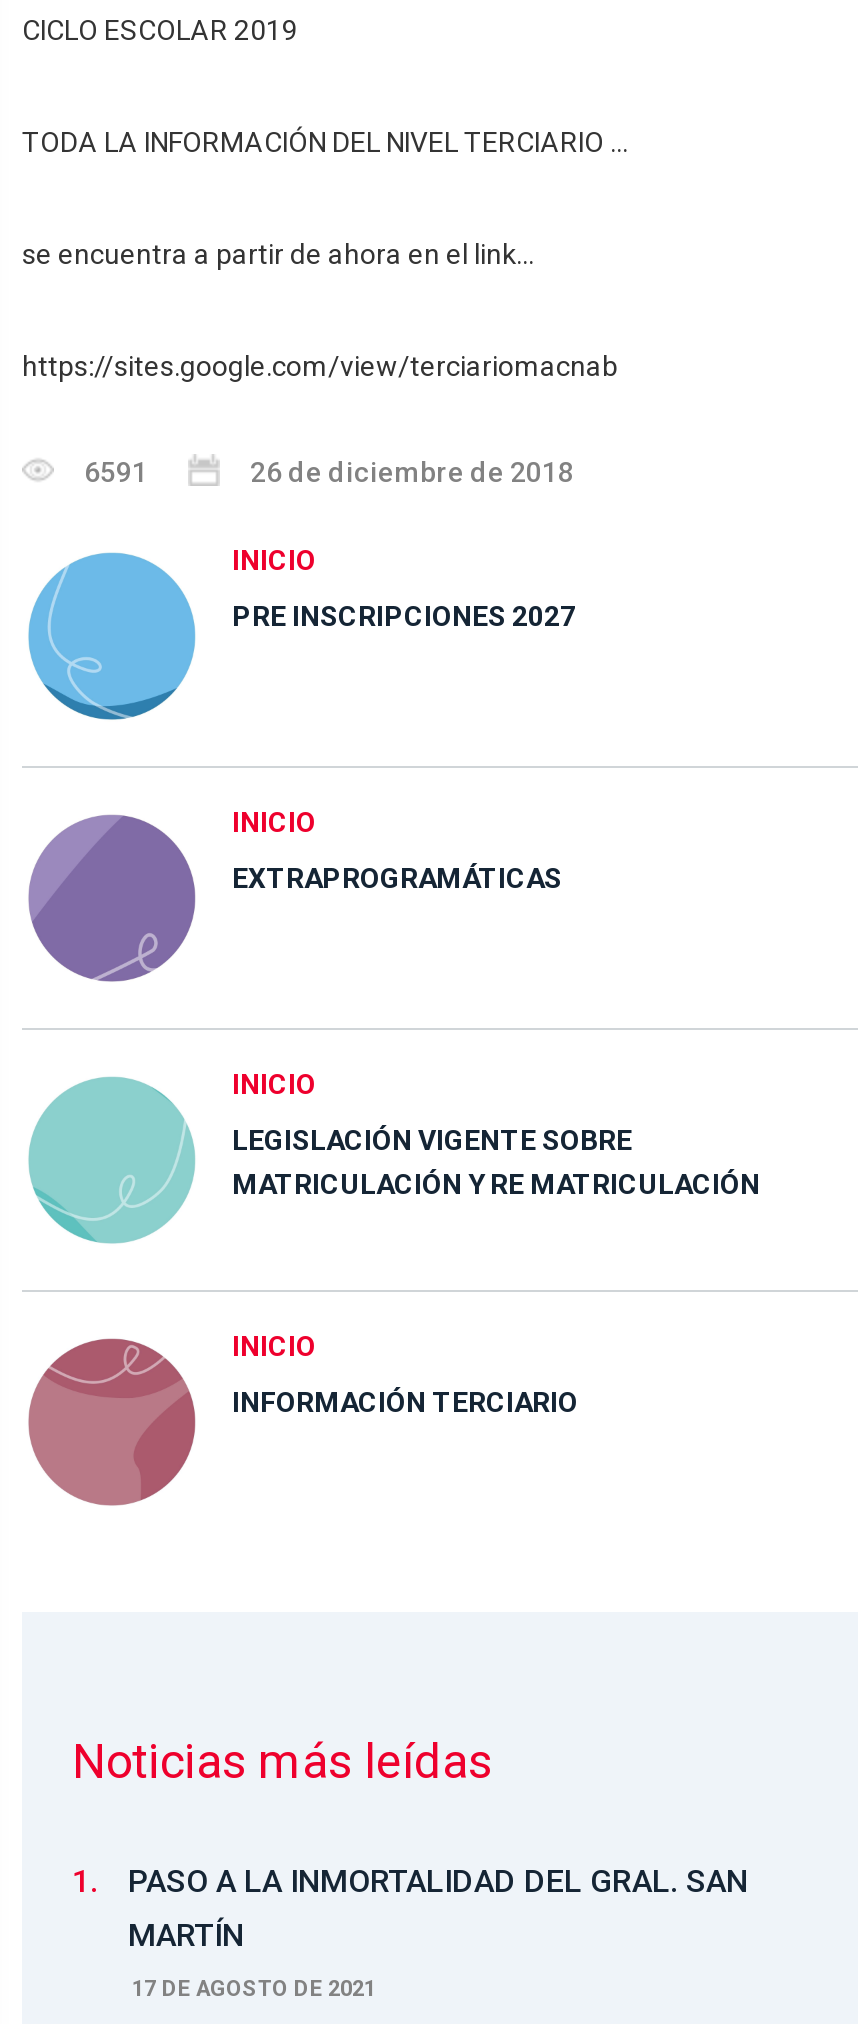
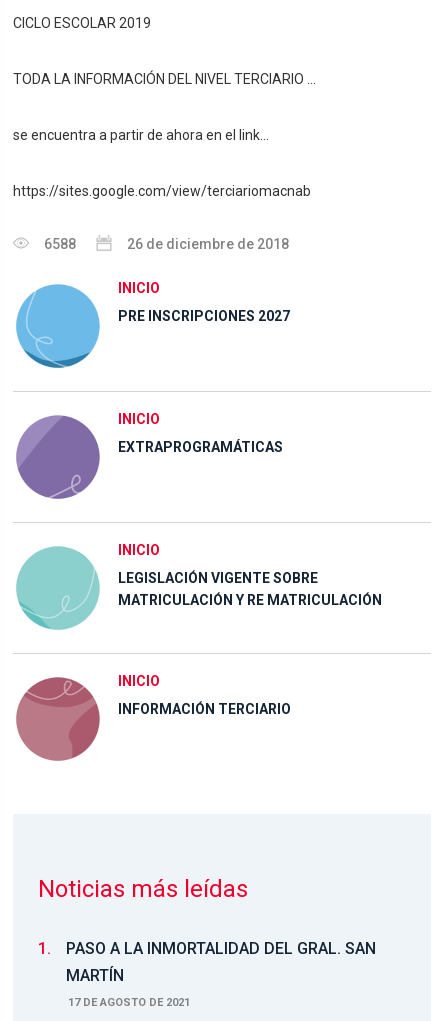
[84,456,148,488] 6591 -> [44,236,76,252] 6588

